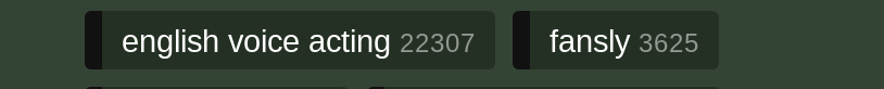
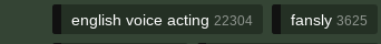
[122,23,476,58] english voice acting 22307 -> [71,10,253,28] english voice acting 22304

